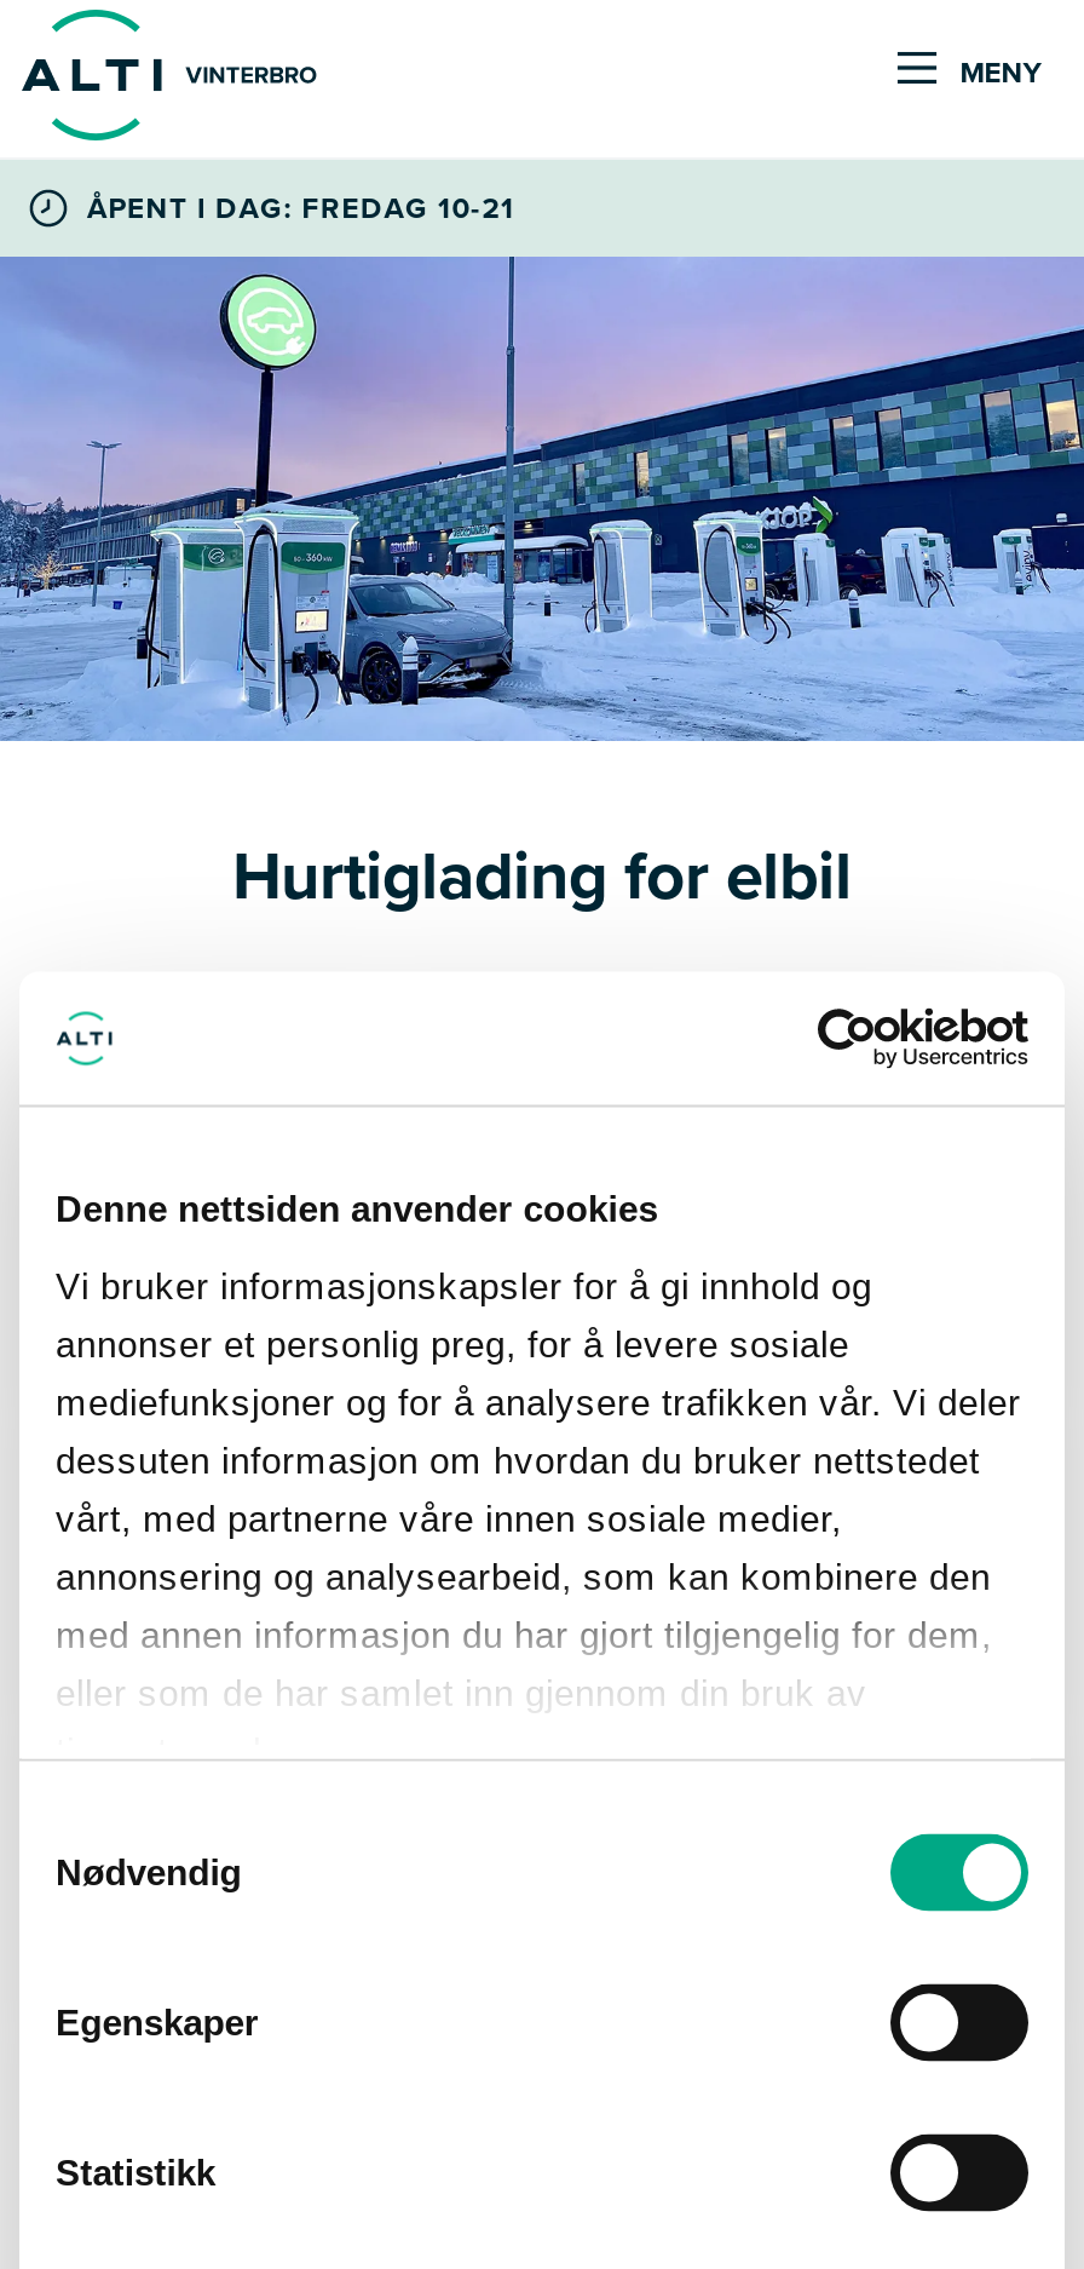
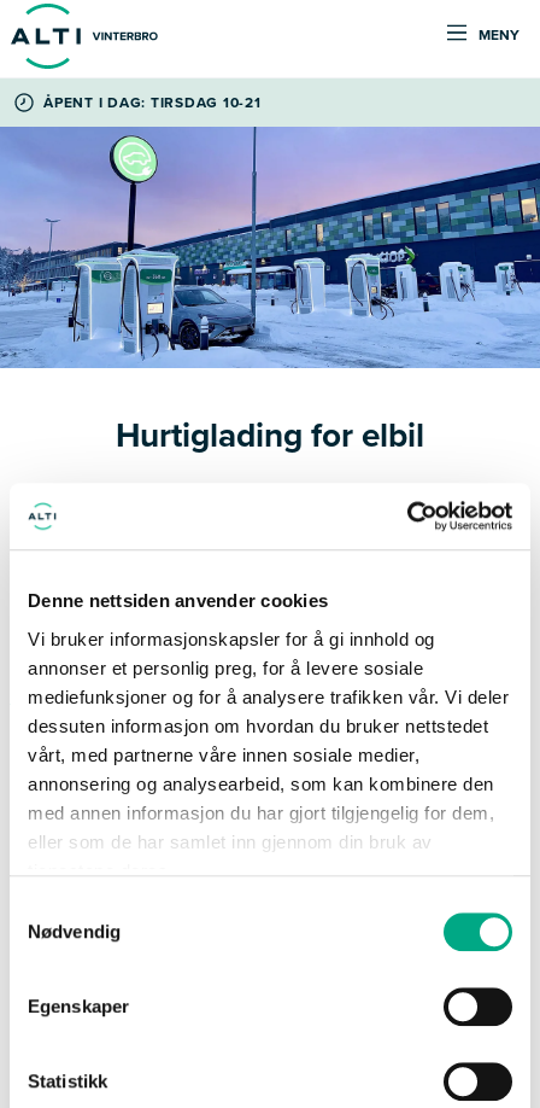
[87,186,515,230] ÅPENT I DAG: FREDAG 10-21 -> [43,92,261,113] ÅPENT I DAG: TIRSDAG 10-21

